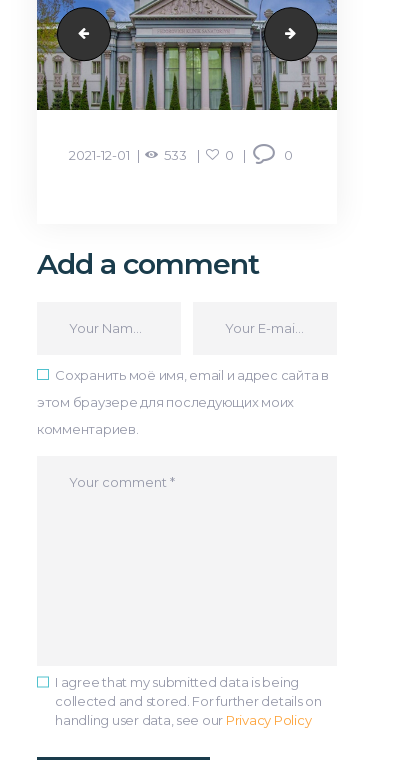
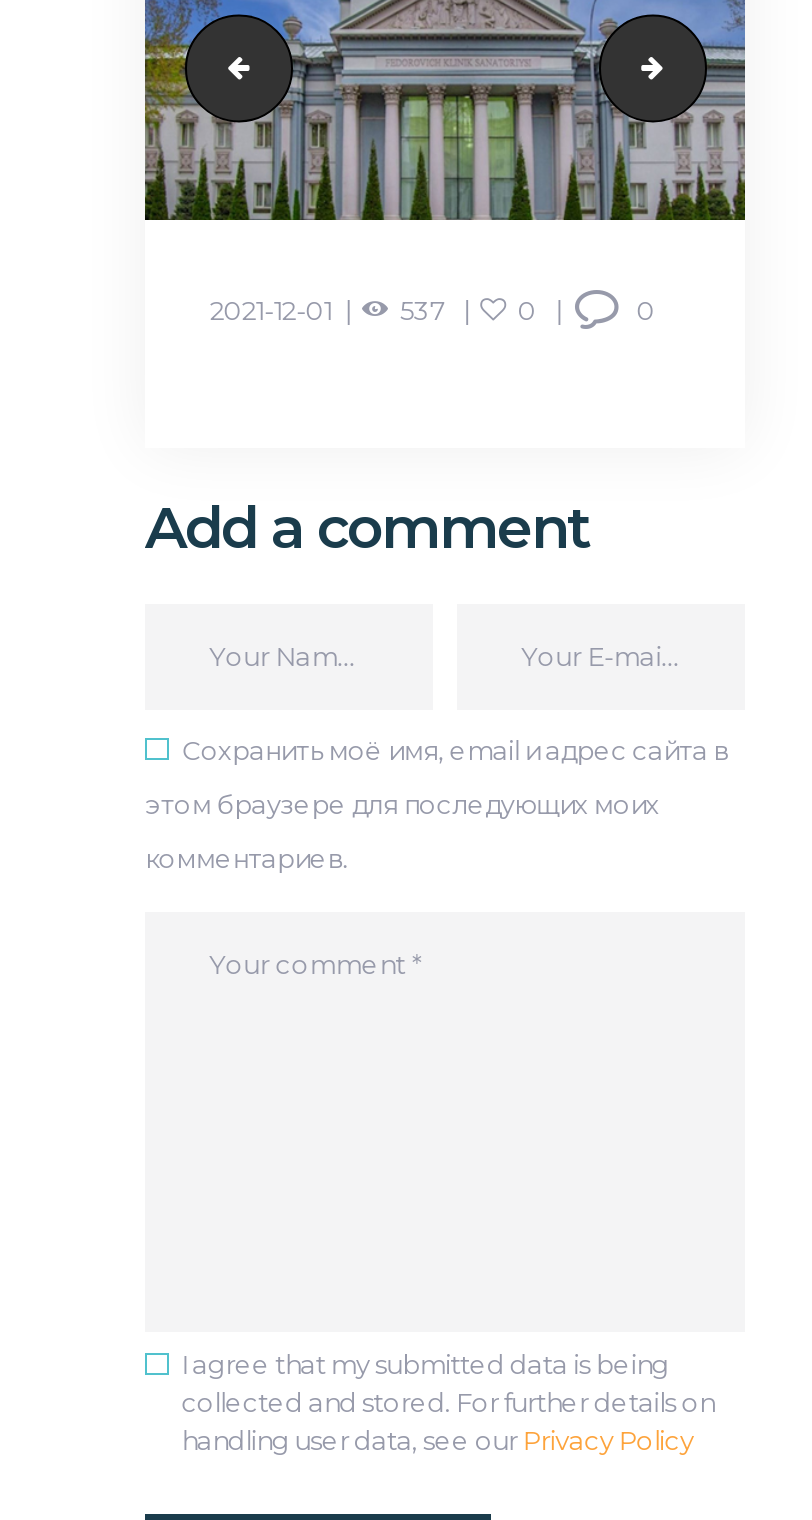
[164,147,187,163] 533 -> [400,293,444,325] 537

